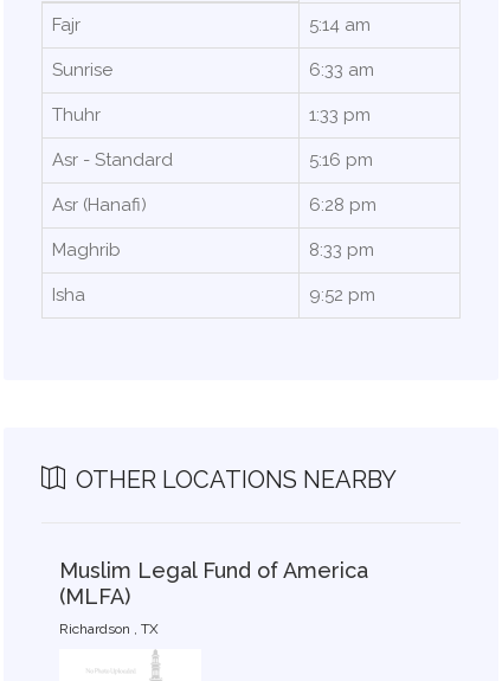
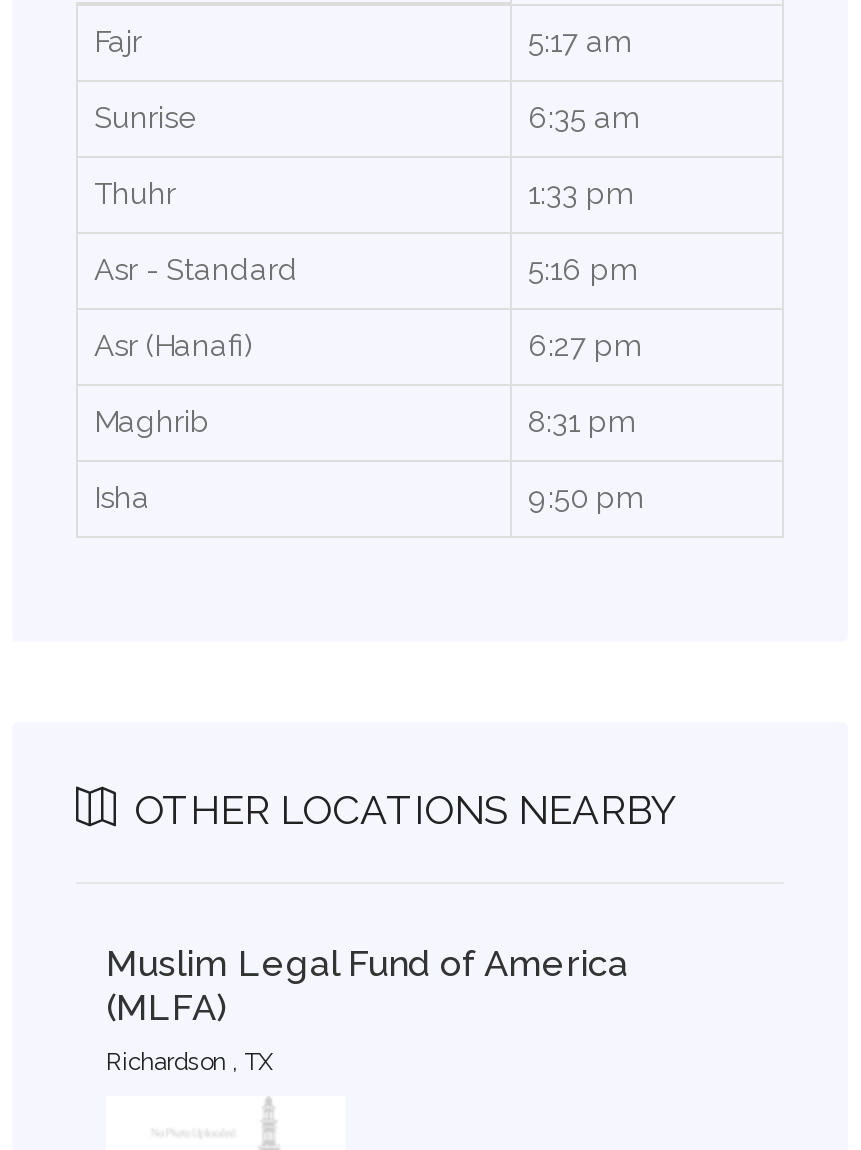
[309,14,371,35] 5:14 am -> [528,23,630,59] 5:17 am
[309,59,374,80] 6:33 am -> [528,99,638,135] 6:35 am
[309,194,376,215] 6:28 pm -> [528,327,640,363] 6:27 pm
[309,239,374,260] 8:33 pm -> [528,403,634,439] 8:31 pm
[309,284,375,305] 9:52 pm -> [528,479,642,515] 9:50 pm

